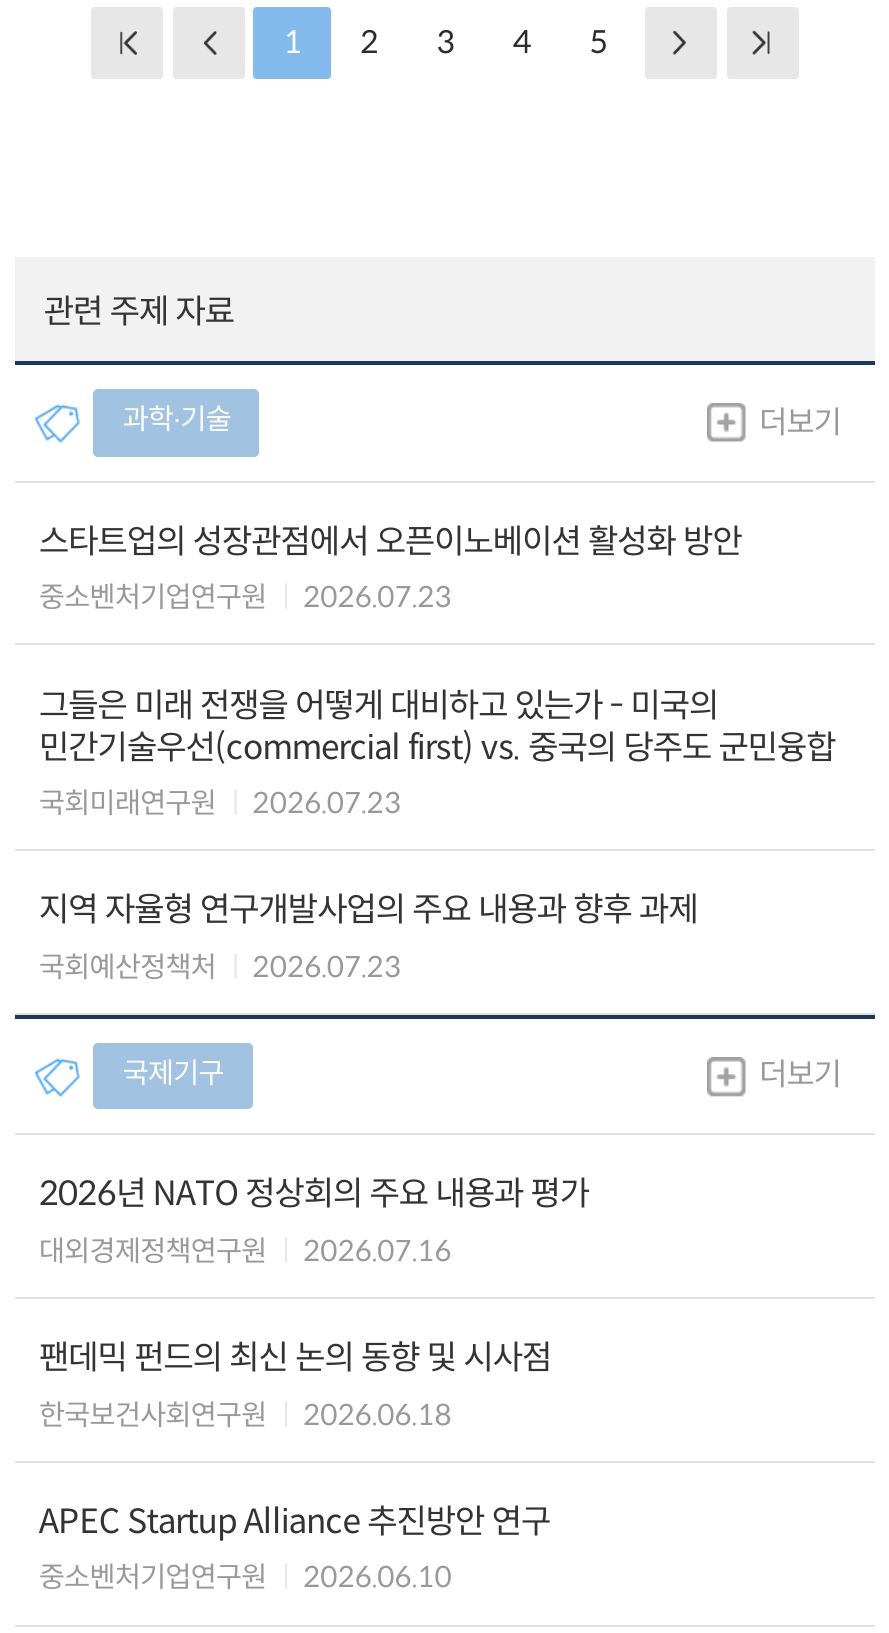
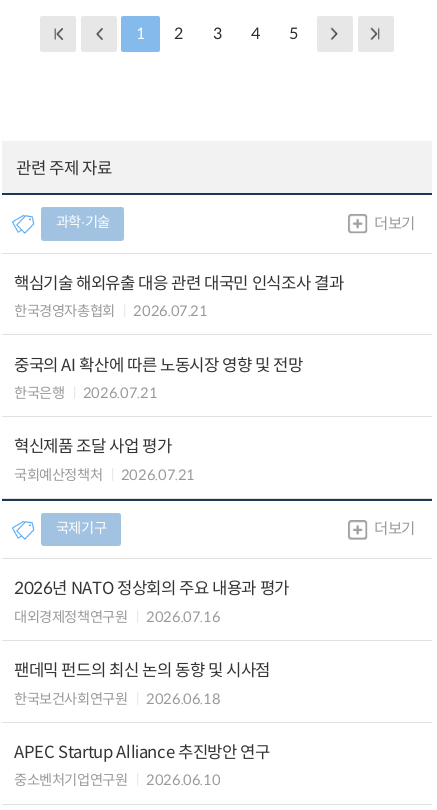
[39,520,741,615] 스타트업의 성장관점에서 오픈이노베이션 활성화 방안 | 중소벤처기업연구원 | 2026.07.23 -> [14,273,343,320] 핵심기술 해외유출 대응 관련 대국민 인식조사 결과 | 한국경영자총협회 | 2026.07.21
[39,684,835,821] 그들은 미래 전쟁을 어떻게 대비하고 있는가 - 미국의 | 민간기술우선(commercial first) vs. 중국의 당주도 군민융합 | 국회미래연구원 | 2026.07.23 -> [14,354,303,402] 중국의 AI 확산에 따른 노동시장 영향 및 전망 | 한국은행 | 2026.07.21
[39,890,697,932] 지역 자율형 연구개발사업의 주요 내용과 향후 과제 -> [14,436,171,457] 혁신제품 조달 사업 평가
[39,948,401,984] 국회예산정책처 2026.07.23 -> [14,466,195,484] 국회예산정책처 2026.07.21

